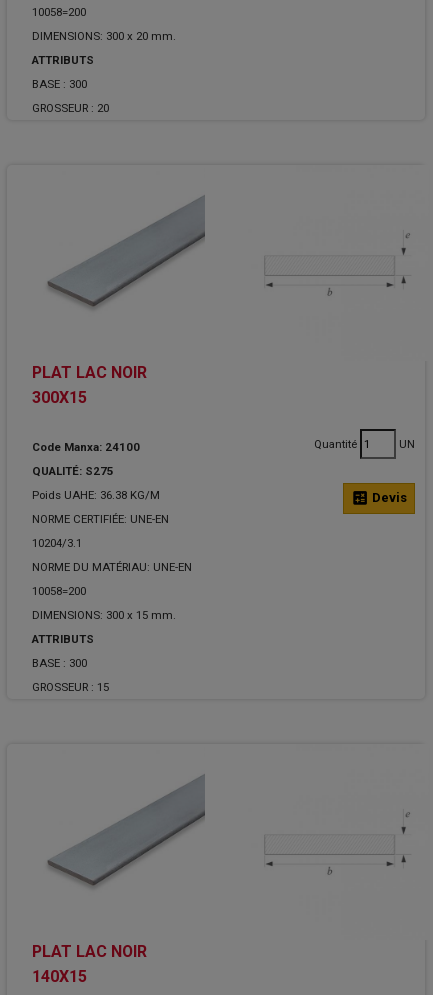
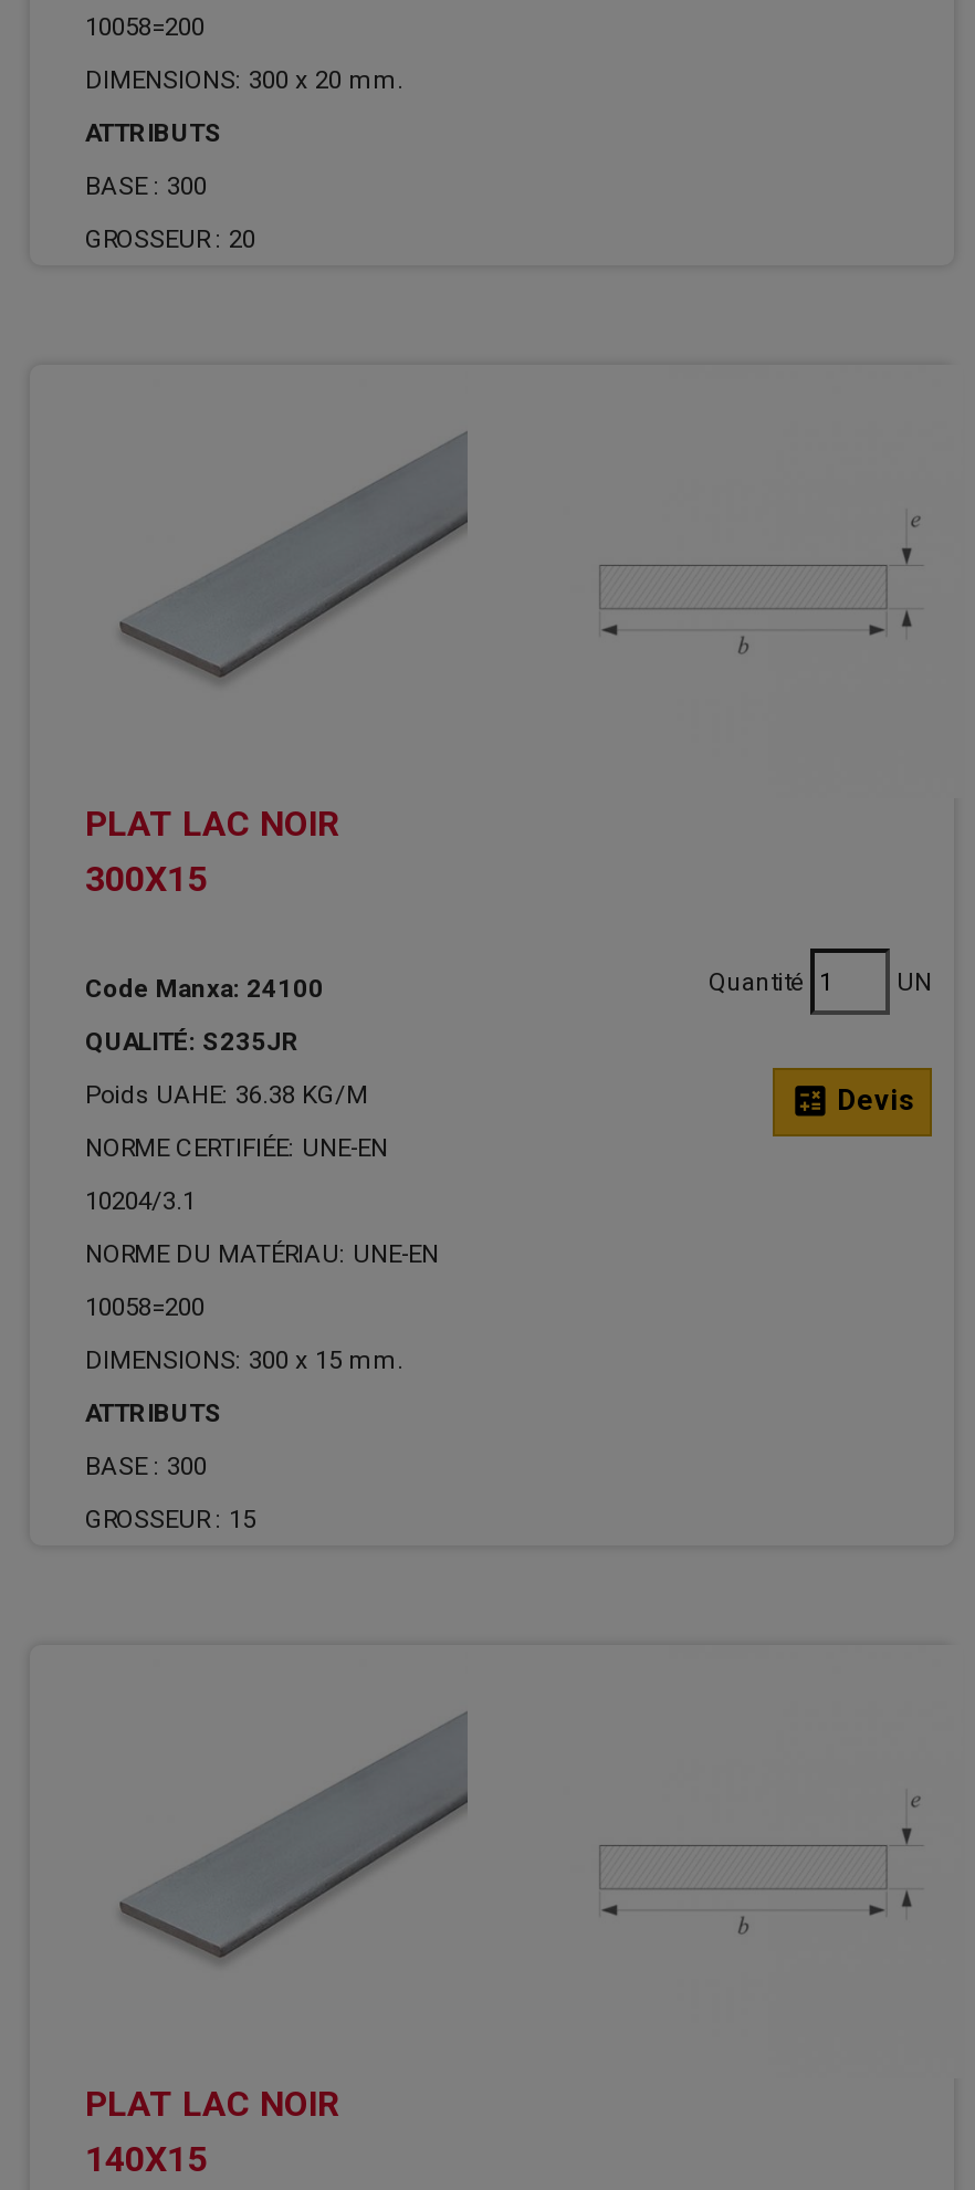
[32,464,114,478] QUALITÉ: S275 -> [85,1026,300,1057] QUALITÉ: S235JR

